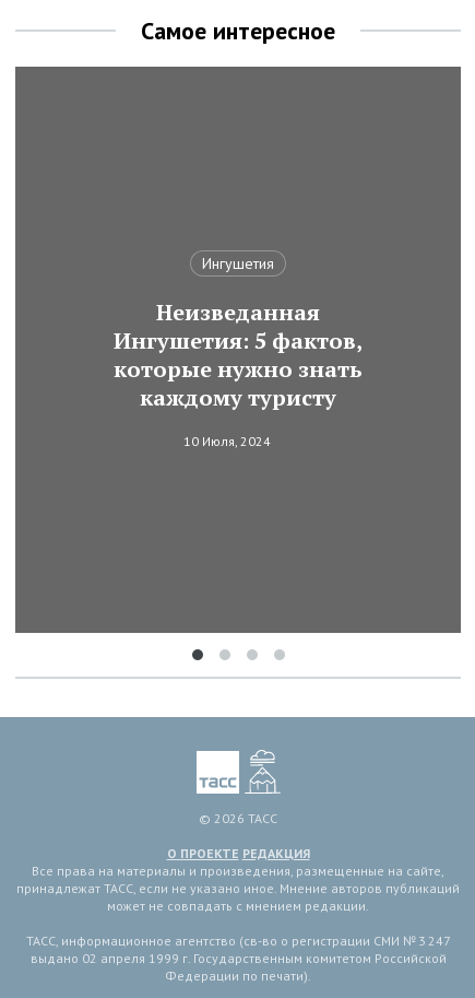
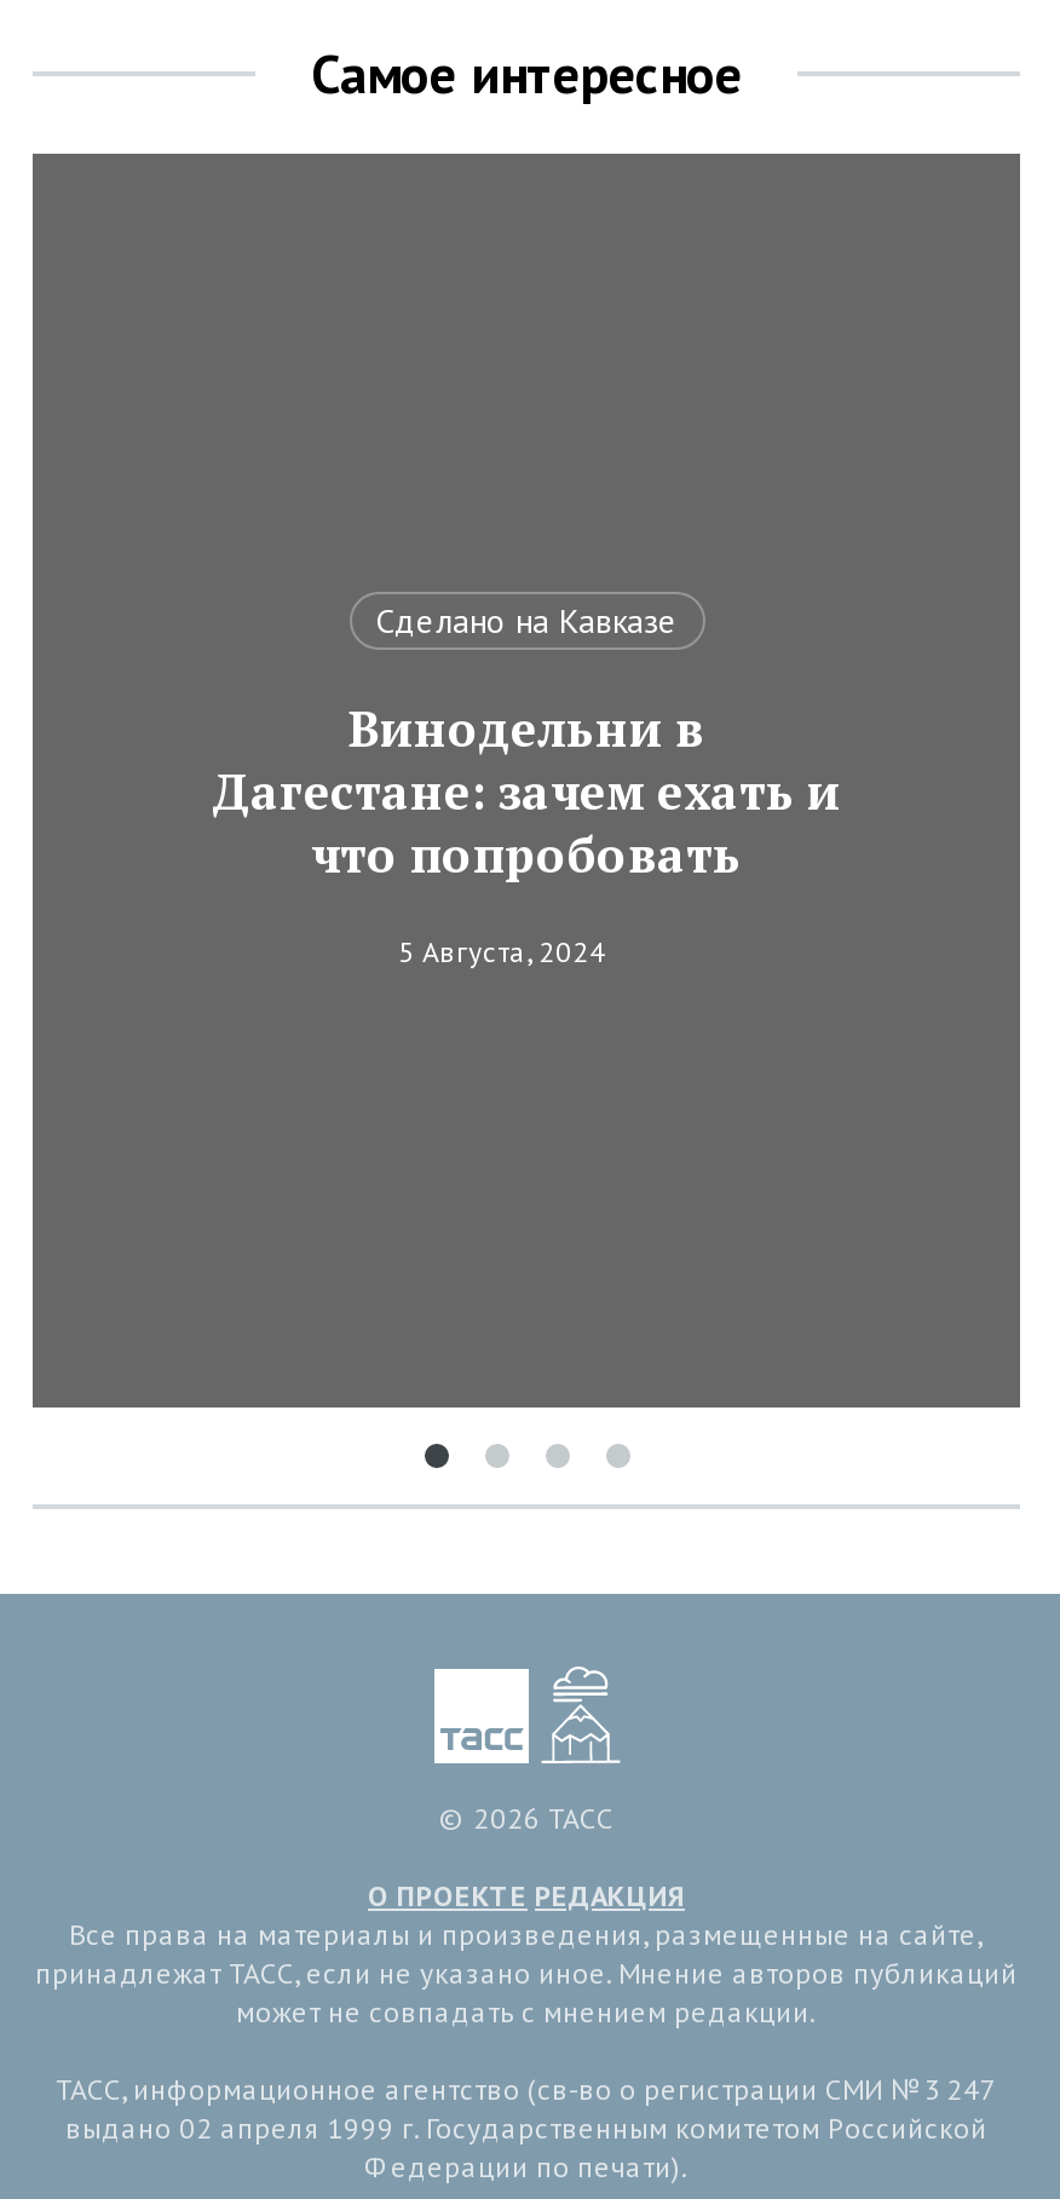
[202,254,274,273] Ингушетия -> [375,599,678,643] Сделано на Кавказе
[114,297,363,412] Неизведанная | Ингушетия: 5 фактов, | которые нужно знать | каждому туристу -> [212,696,841,887] Винодельни в | Дагестане: зачем ехать и | что попробовать
[183,433,271,449] 10 Июля, 2024 -> [398,933,606,970] 5 Августа, 2024

